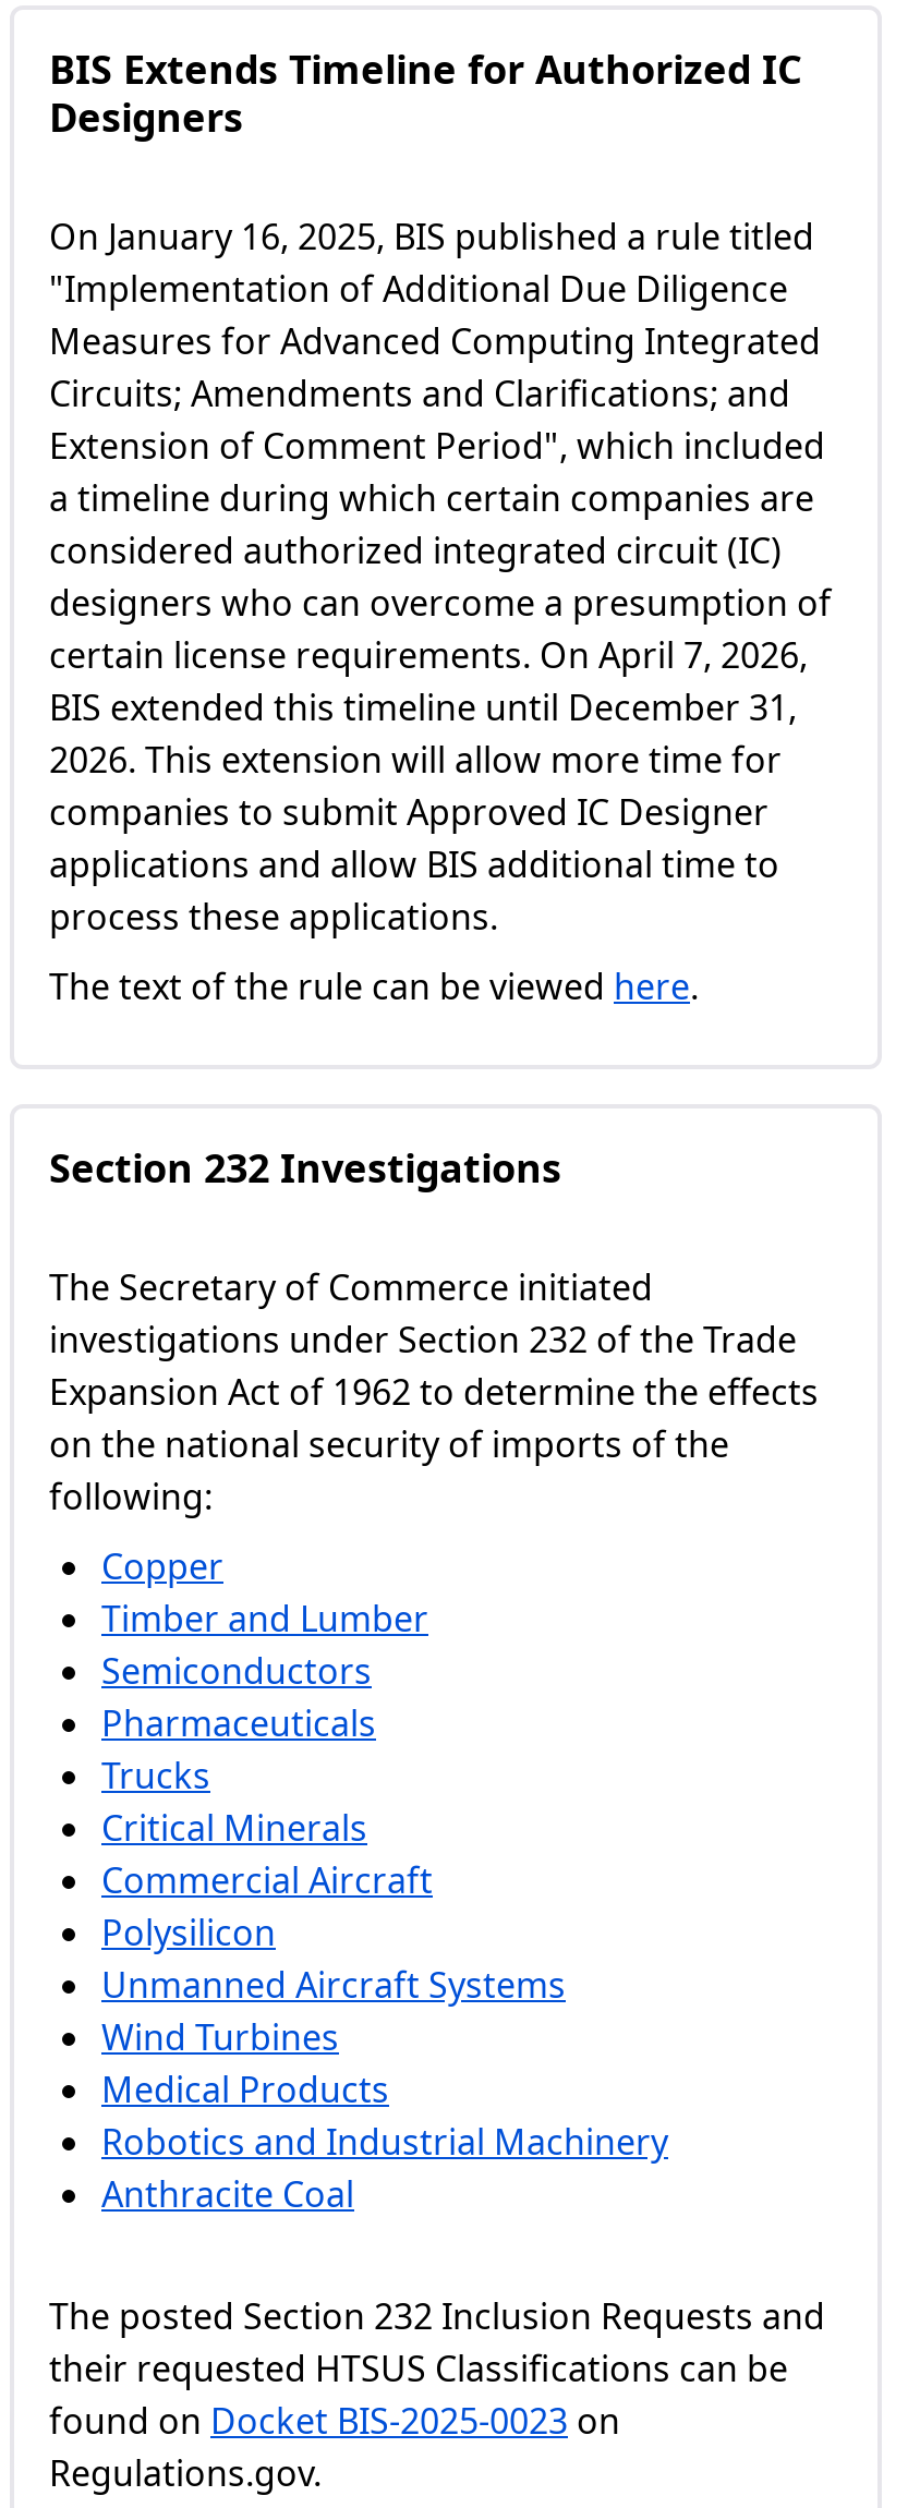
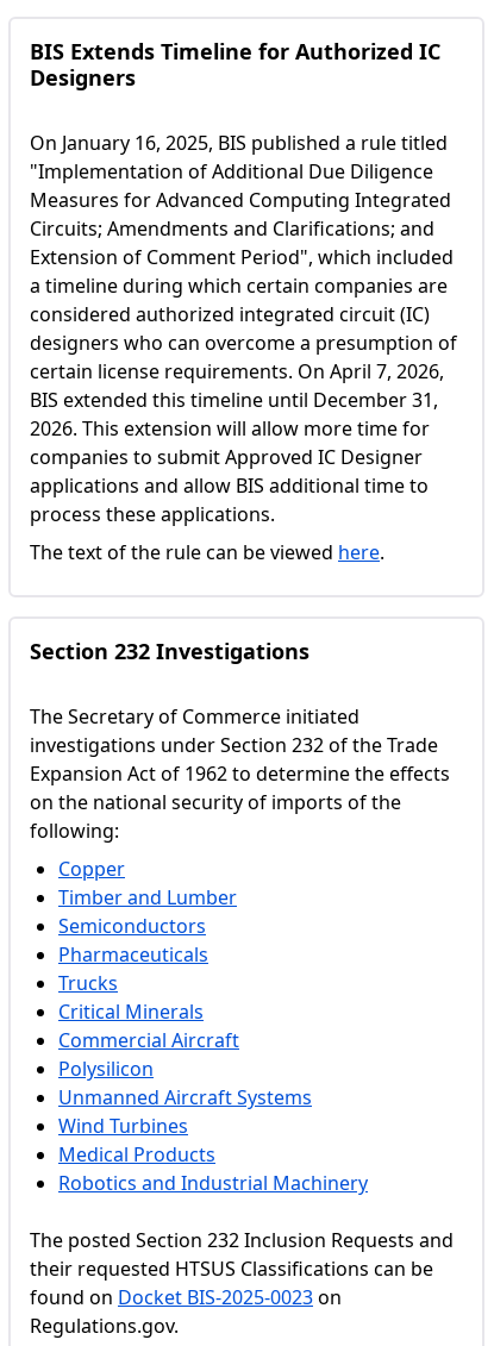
[101,2170,354,2218] Anthracite Coal -> none

